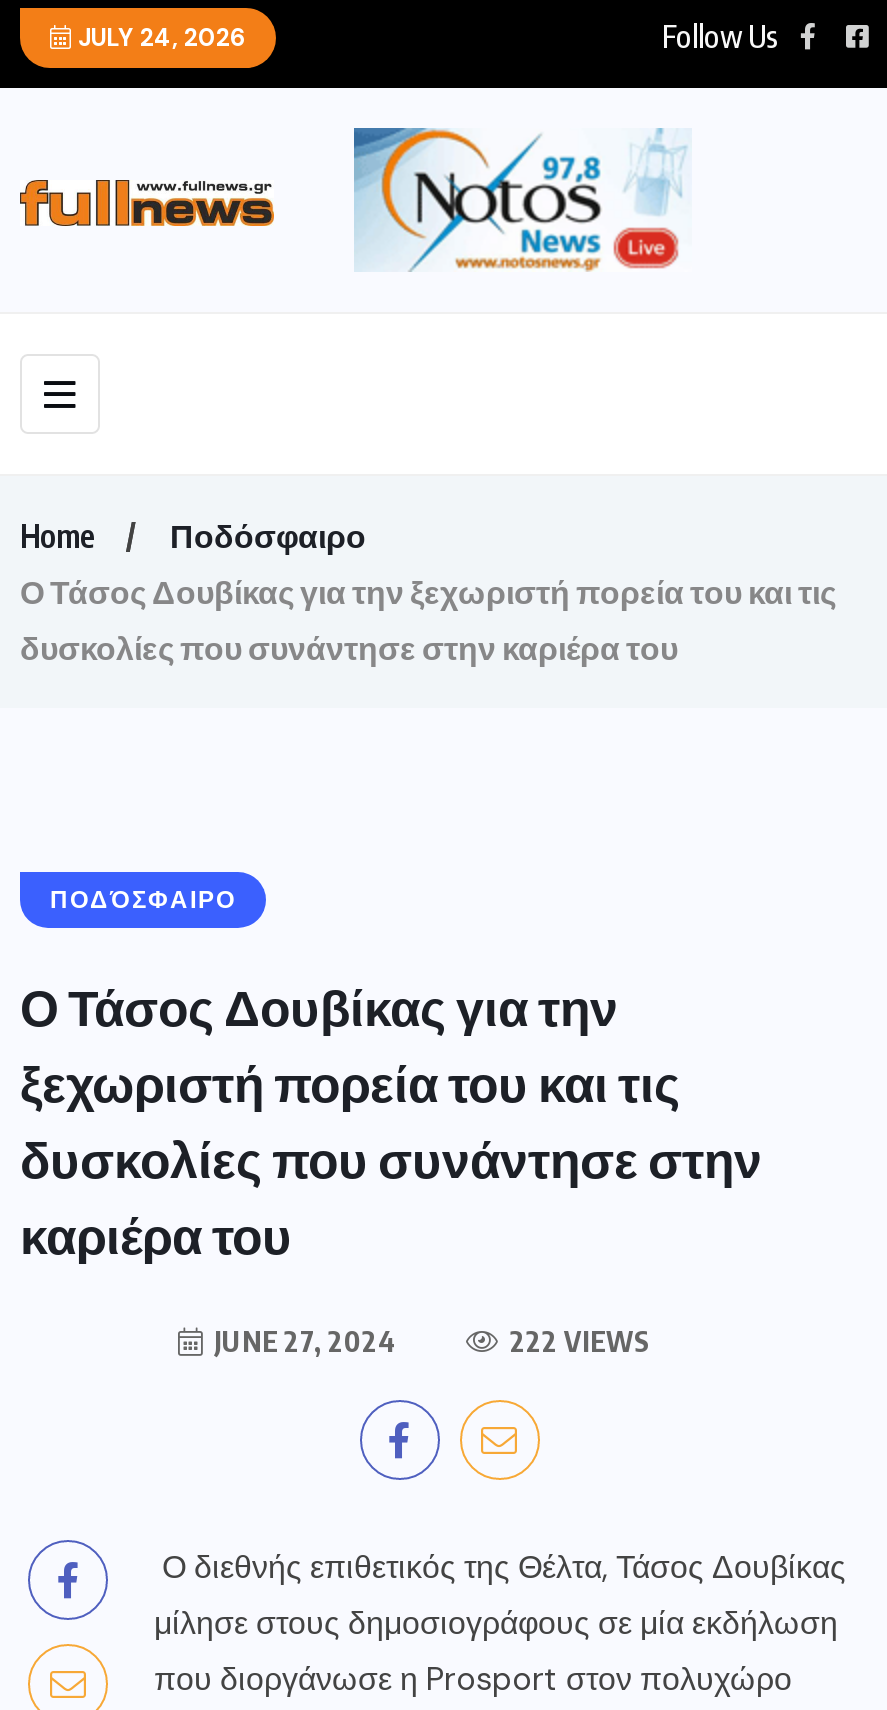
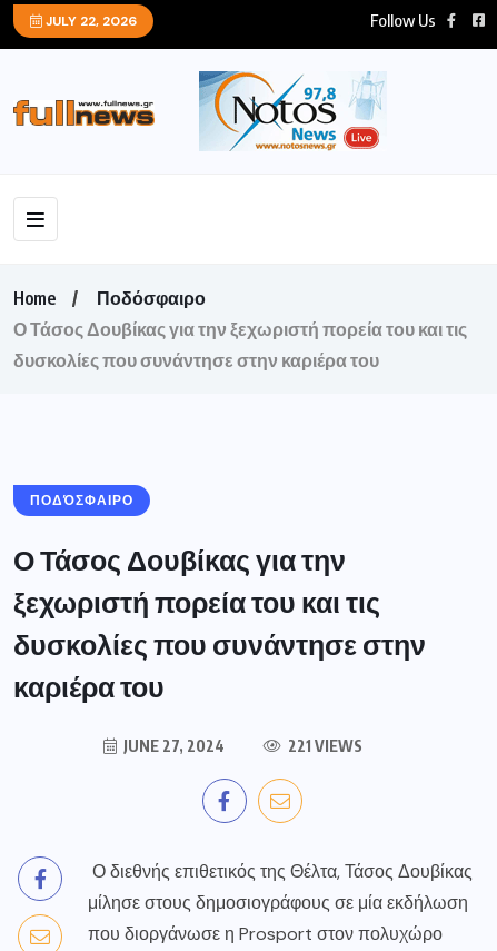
[72,22,246,54] JULY 24, 2026 -> [42,12,137,30] JULY 22, 2026
[504,1324,650,1358] 222 VIEWS -> [284,736,362,755] 221 VIEWS

